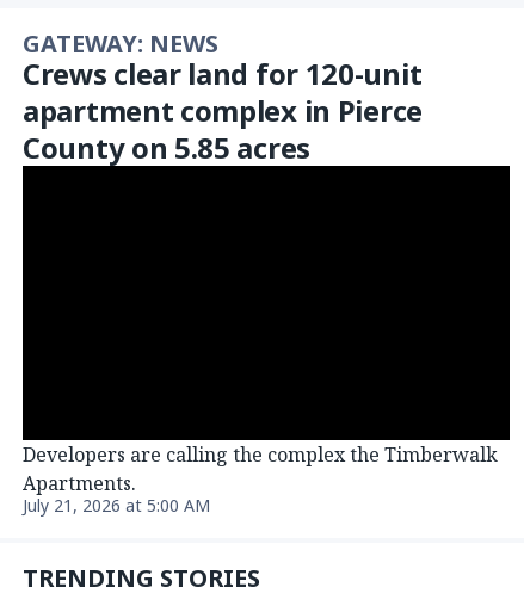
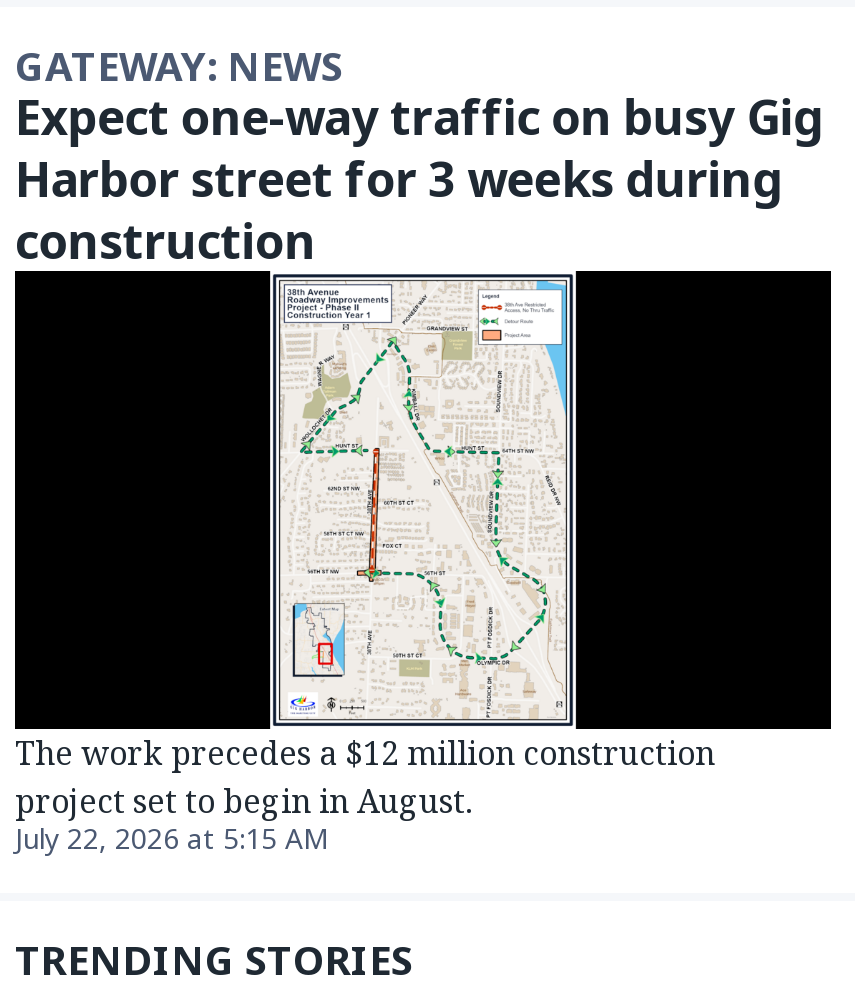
[23,54,422,167] Crews clear land for 120-unit | apartment complex in Pierce | County on 5.85 acres -> [15,83,823,273] Expect one-way traffic on busy Gig | Harbor street for 3 weeks during | construction
none -> [267,271,579,717] [image]
[23,441,498,516] Developers are calling the complex the Timberwalk | Apartments. | July 21, 2026 at 5:00 AM -> [15,732,715,858] The work precedes a $12 million construction | project set to begin in August. | July 22, 2026 at 5:15 AM

